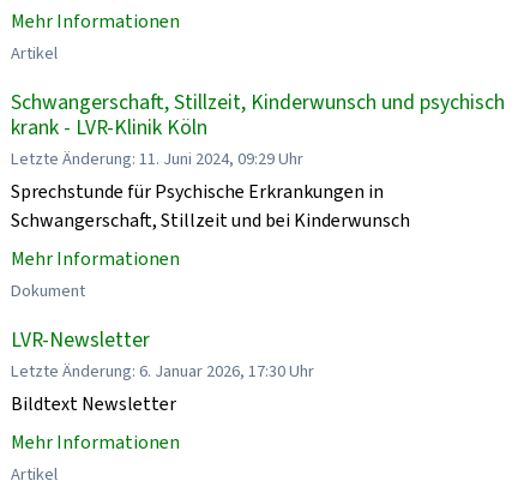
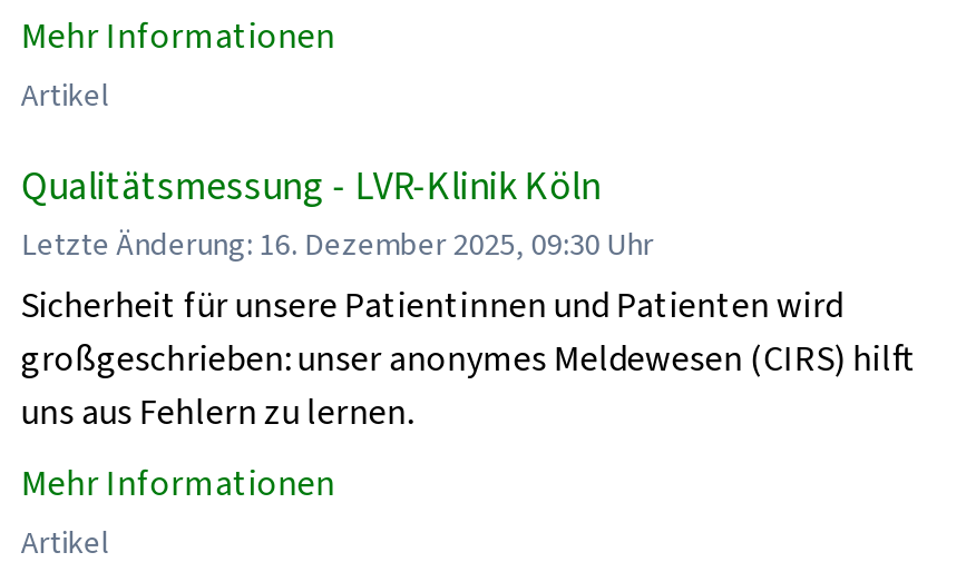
[11,87,505,416] Schwangerschaft, Stillzeit, Kinderwunsch und psychisch | krank - LVR-Klinik Köln | Letzte Änderung: 11. Juni 2024, 09:29 Uhr | Sprechstunde für Psychische Erkrankungen in | Schwangerschaft, Stillzeit und bei Kinderwunsch | Mehr Informationen | Dokument | LVR-Newsletter | Letzte Änderung: 6. Januar 2026, 17:30 Uhr | Bildtext Newsletter -> [21,158,917,435] Qualitätsmessung - LVR-Klinik Köln | Letzte Änderung: 16. Dezember 2025, 09:30 Uhr | Sicherheit für unsere Patientinnen und Patienten wird | großgeschrieben: unser anonymes Meldewesen (CIRS) hilft | uns aus Fehlern zu lernen.

